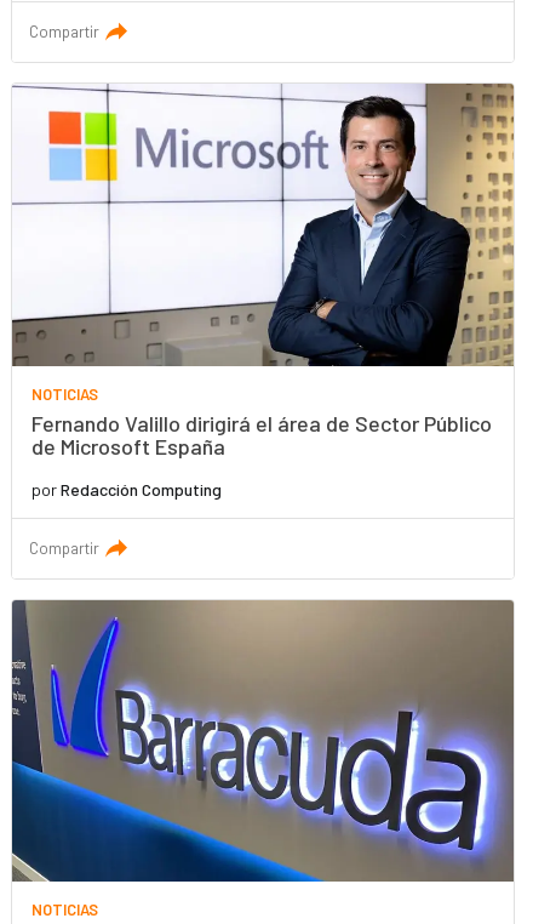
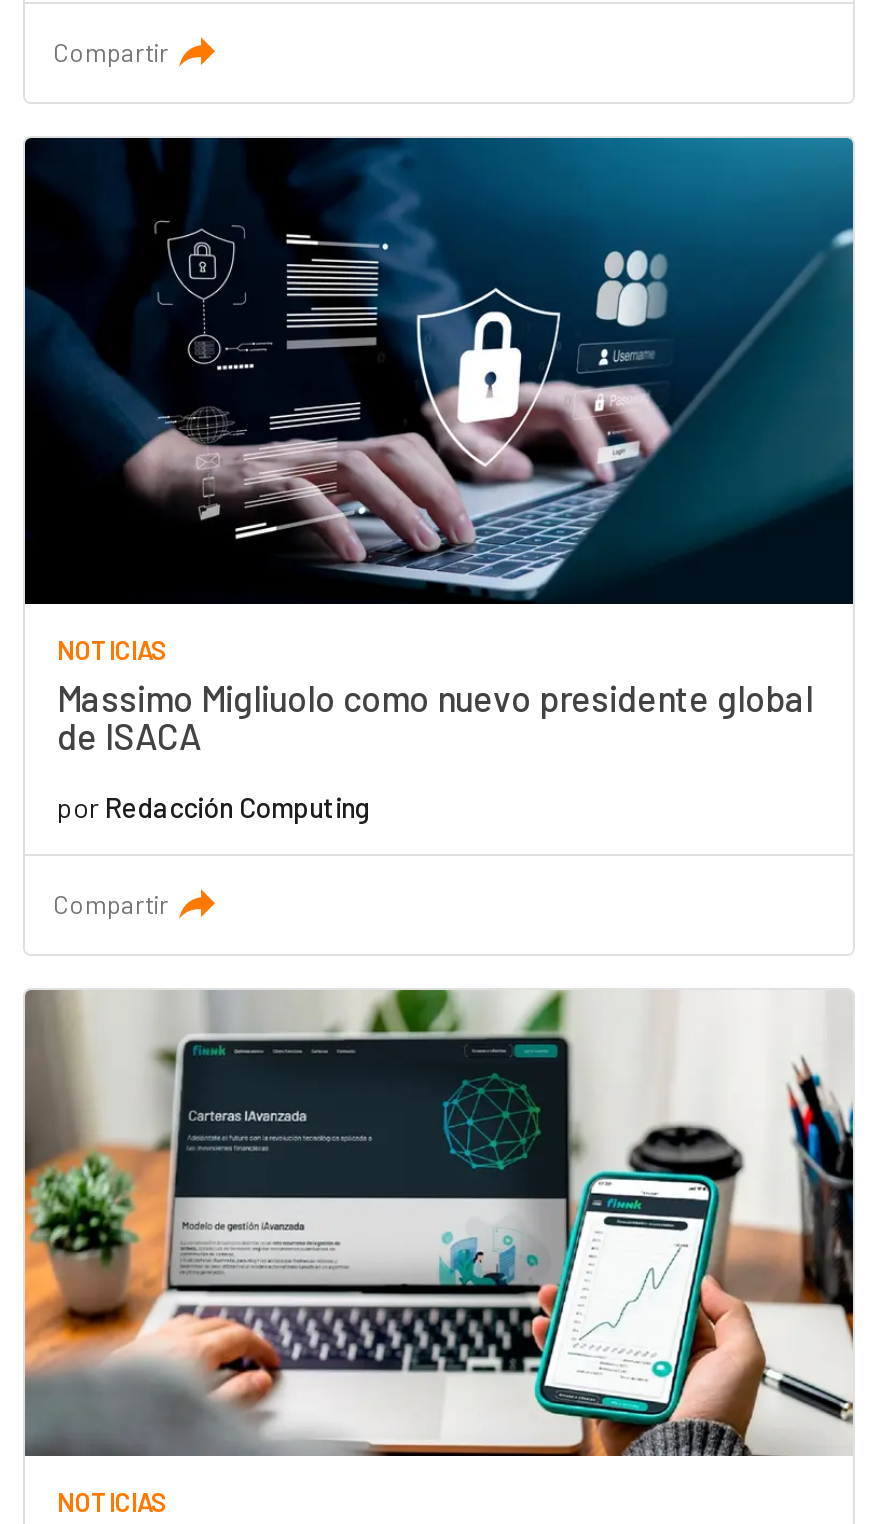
[11,82,515,459] [image] | Fernando Valillo dirigirá el área de Sector Público | de Microsoft España -> [23,136,855,757] [image] | Massimo Migliuolo como nuevo presidente global | de ISACA
[11,599,515,883] [image] -> [23,990,855,1458] [image]

